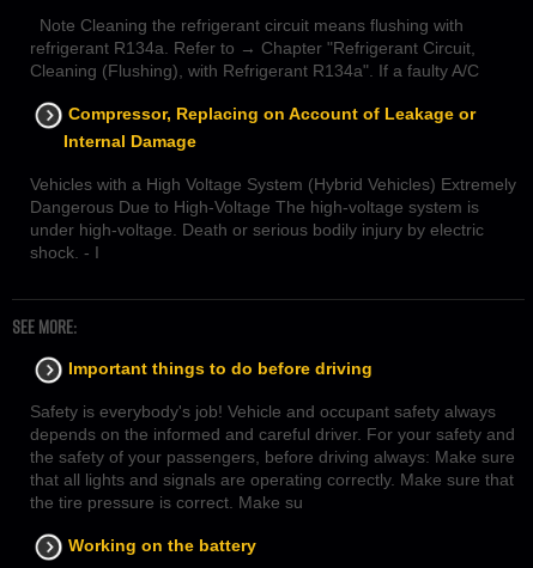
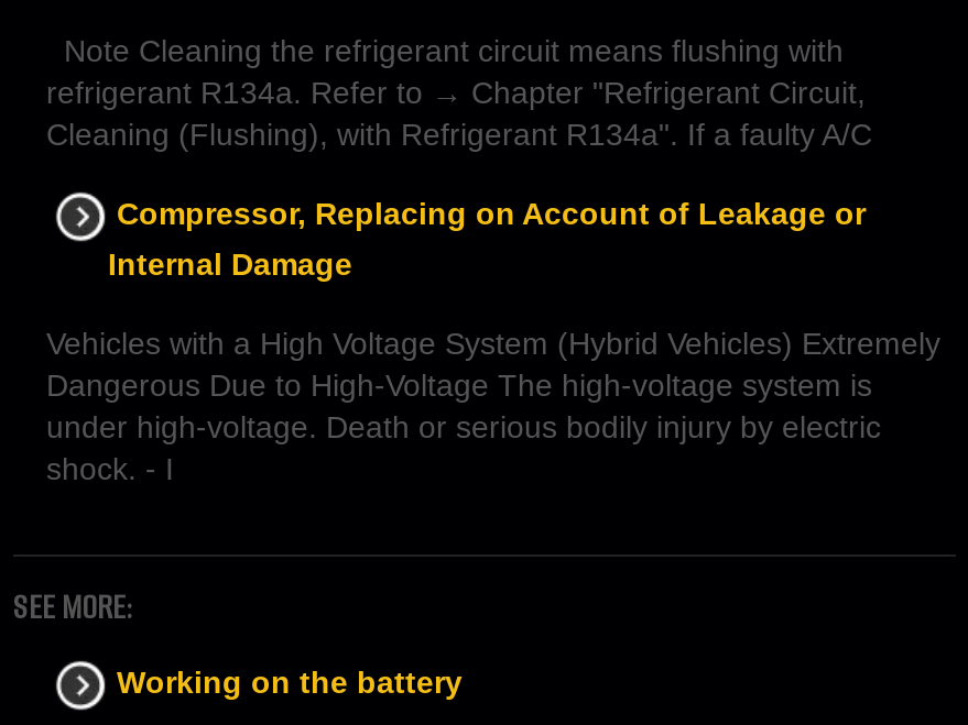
[30,358,515,511] Important things to do before driving | Safety is everybody's job! Vehicle and occupant safety always | depends on the informed and careful driver. For your safety and | the safety of your passengers, before driving always: Make sure | that all lights and signals are operating correctly. Make sure that | the tire pressure is correct. Make su -> none

